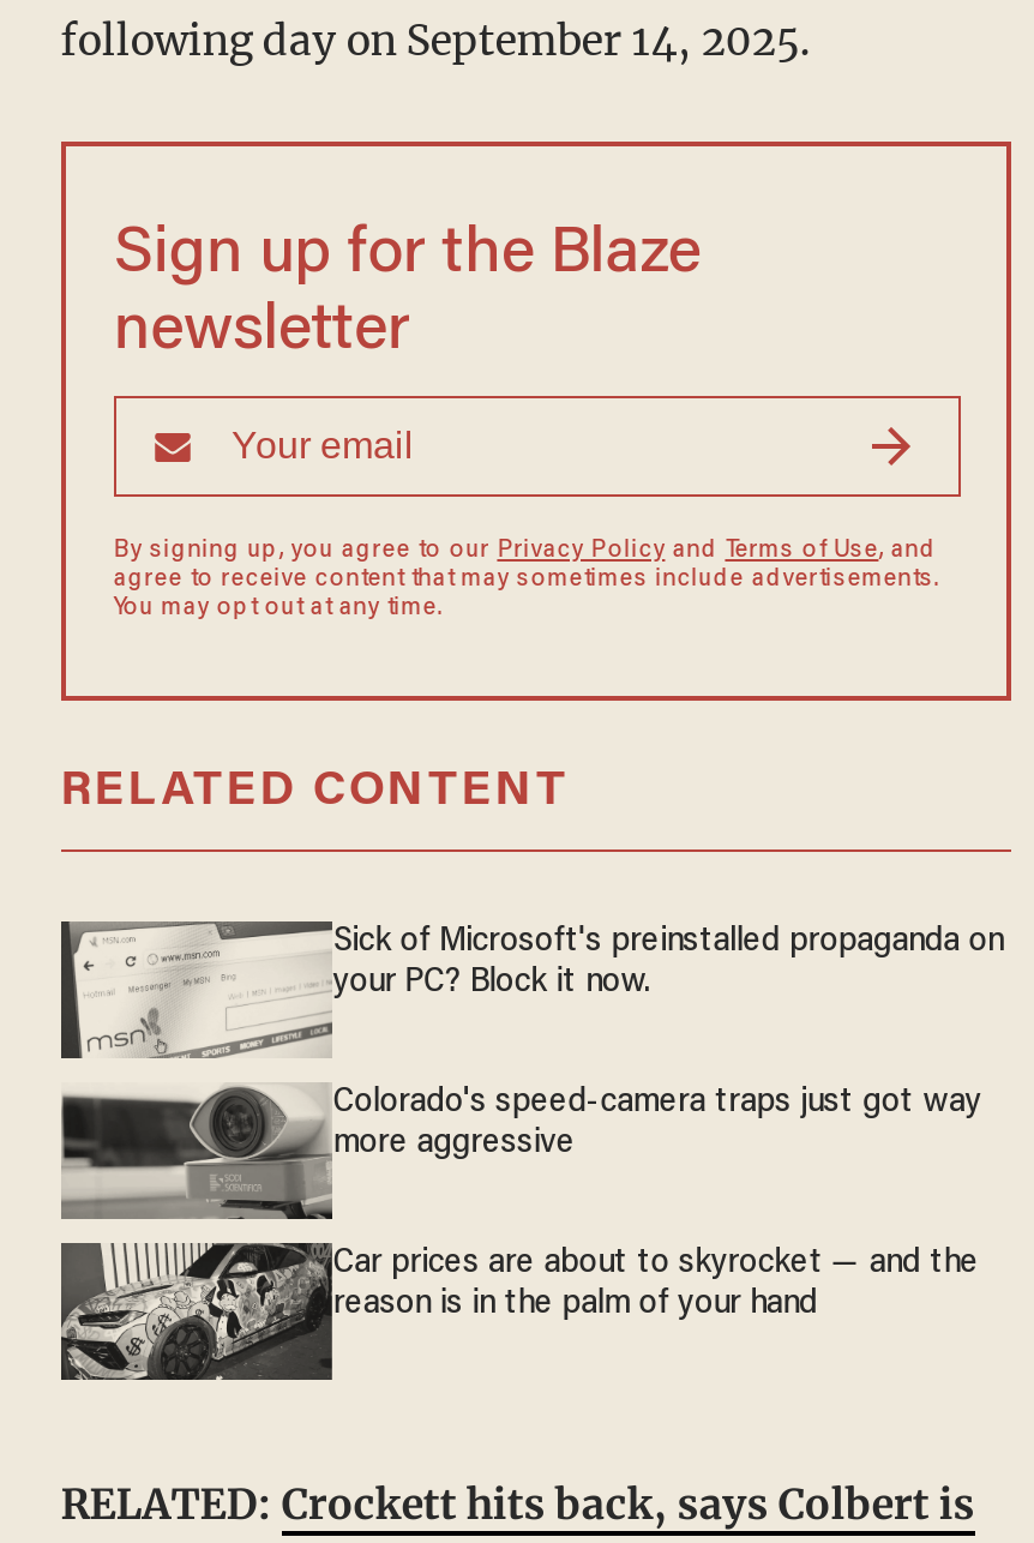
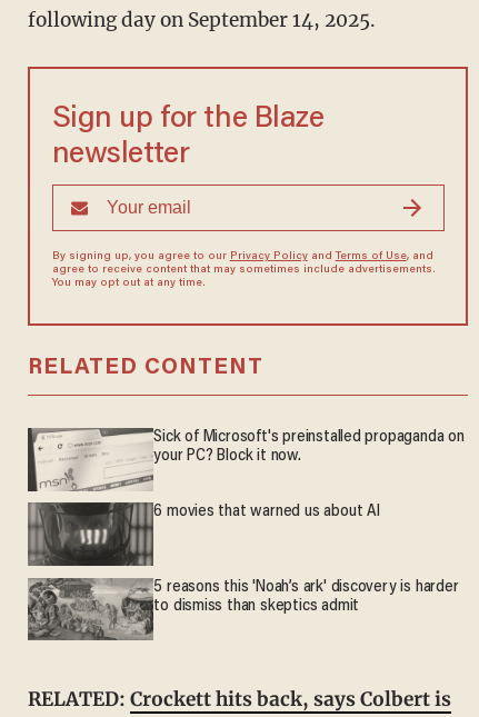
[61,1082,981,1221] [image] | Colorado's speed-camera traps just got way | more aggressive -> [27,501,380,566] [image] | 6 movies that warned us about AI
[61,1241,979,1382] [image] | Car prices are about to skyrocket — and the | reason is in the palm of your hand -> [28,577,459,641] [image] | 5 reasons this 'Noah’s ark' discovery is harder | to dismiss than skeptics admit

